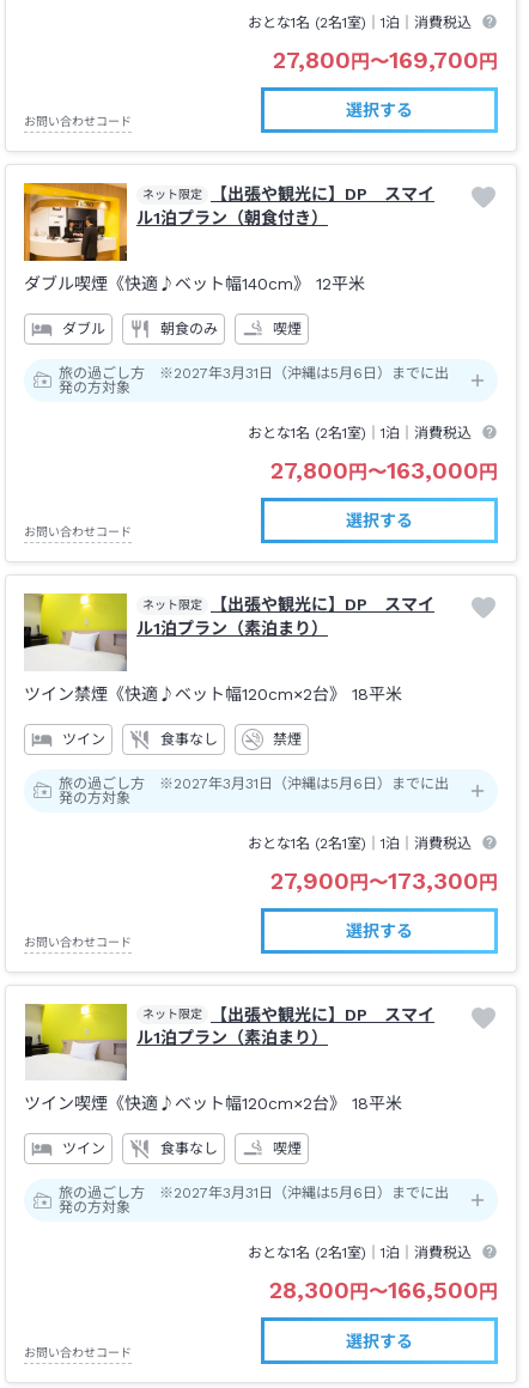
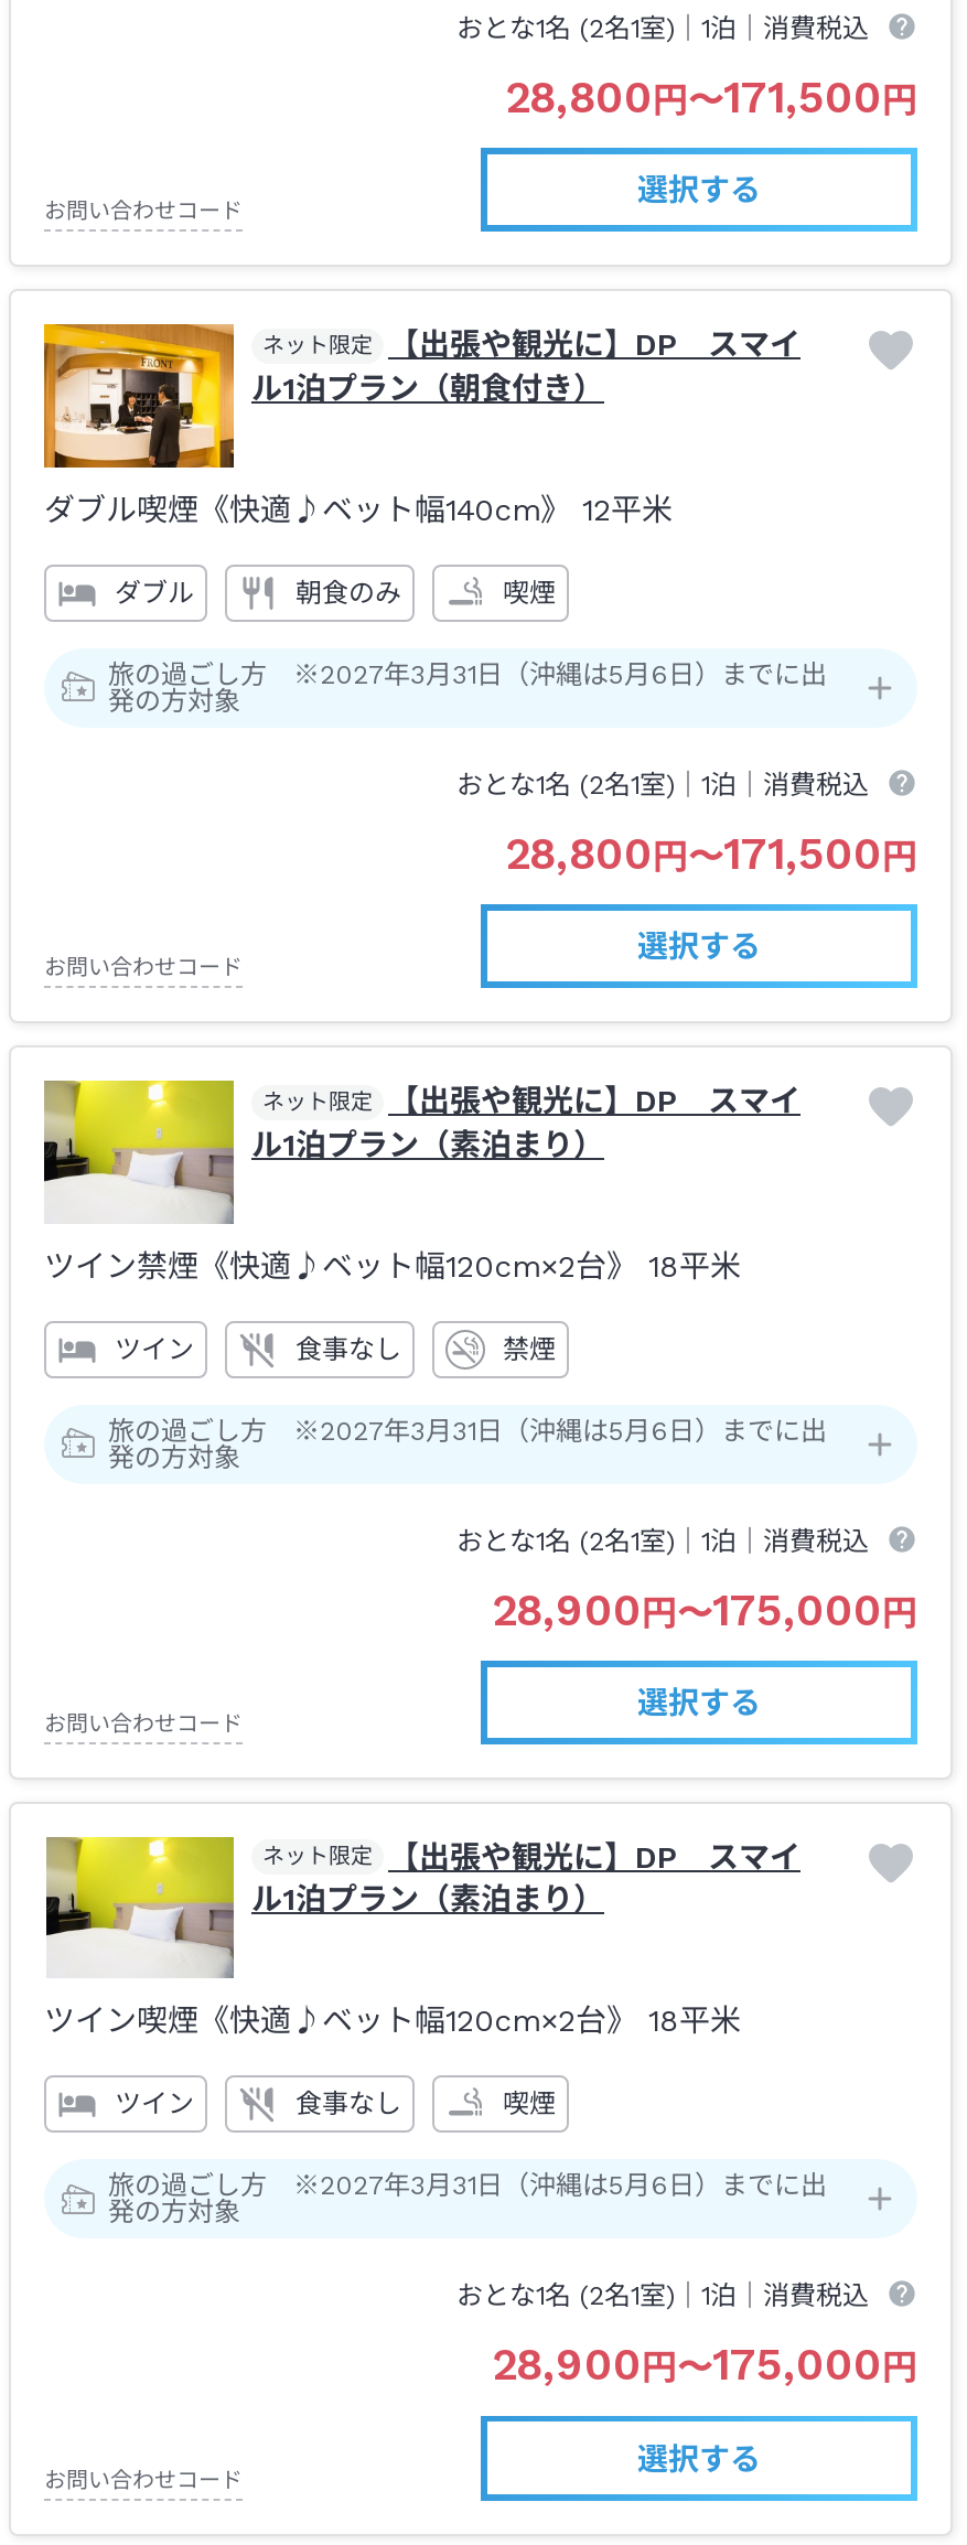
[273,45,498,74] 27,800円〜169,700円 -> [505,70,917,123] 28,800円〜171,500円
[270,456,498,484] 27,800円〜163,000円 -> [505,826,917,879] 28,800円〜171,500円
[270,866,498,895] 27,900円〜173,300円 -> [492,1583,917,1636] 28,900円〜175,000円
[269,1276,498,1305] 28,300円〜166,500円 -> [492,2339,917,2392] 28,900円〜175,000円

